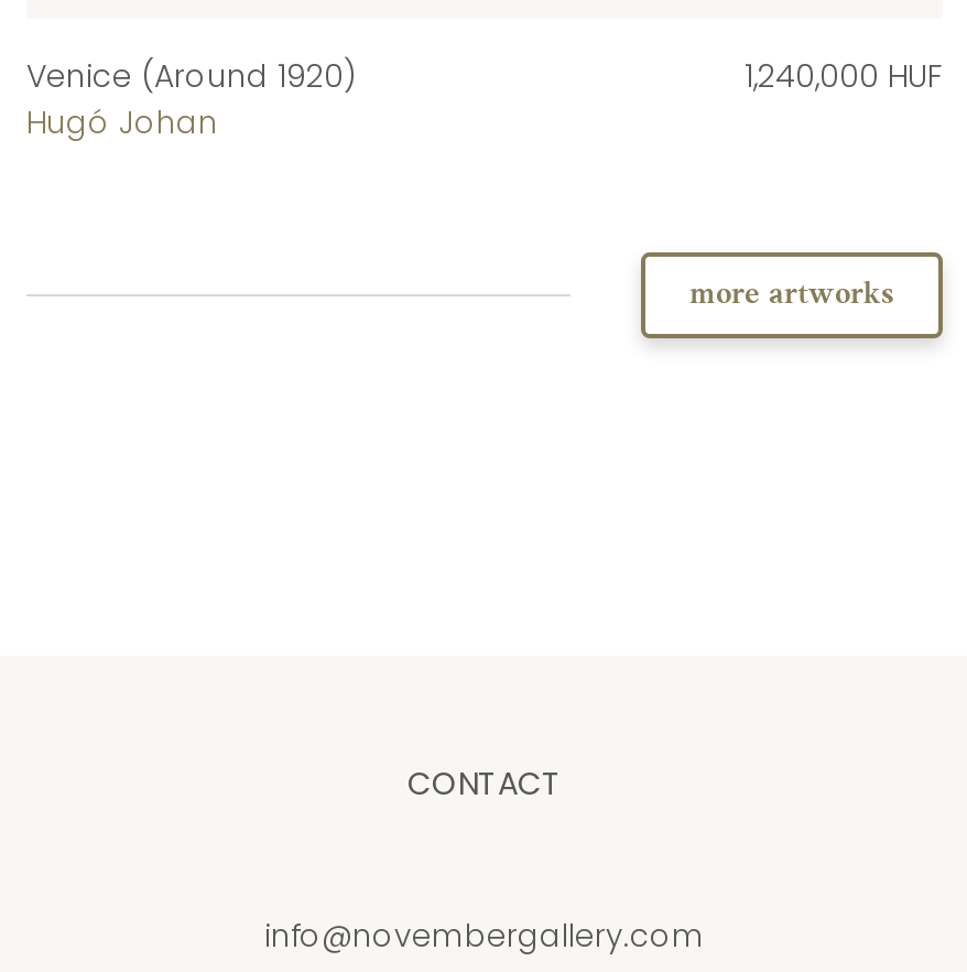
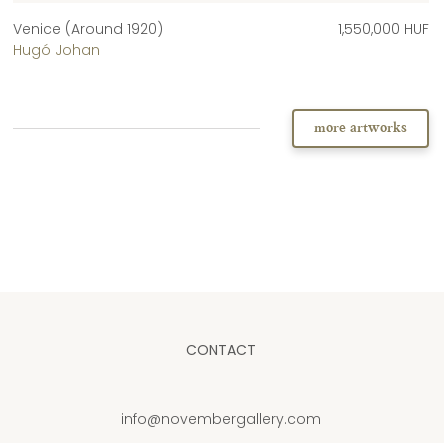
[745,55,943,99] 1,240,000 HUF -> [338,19,429,39] 1,550,000 HUF

